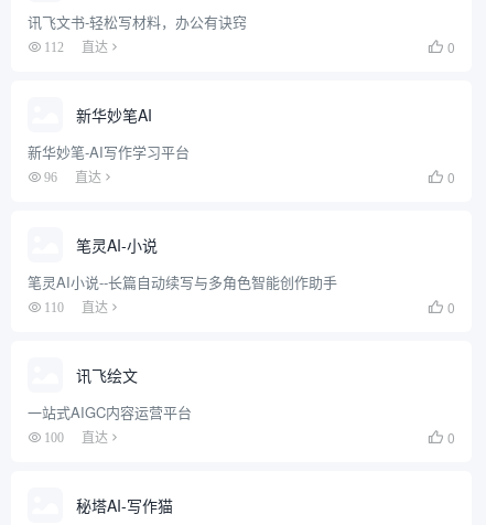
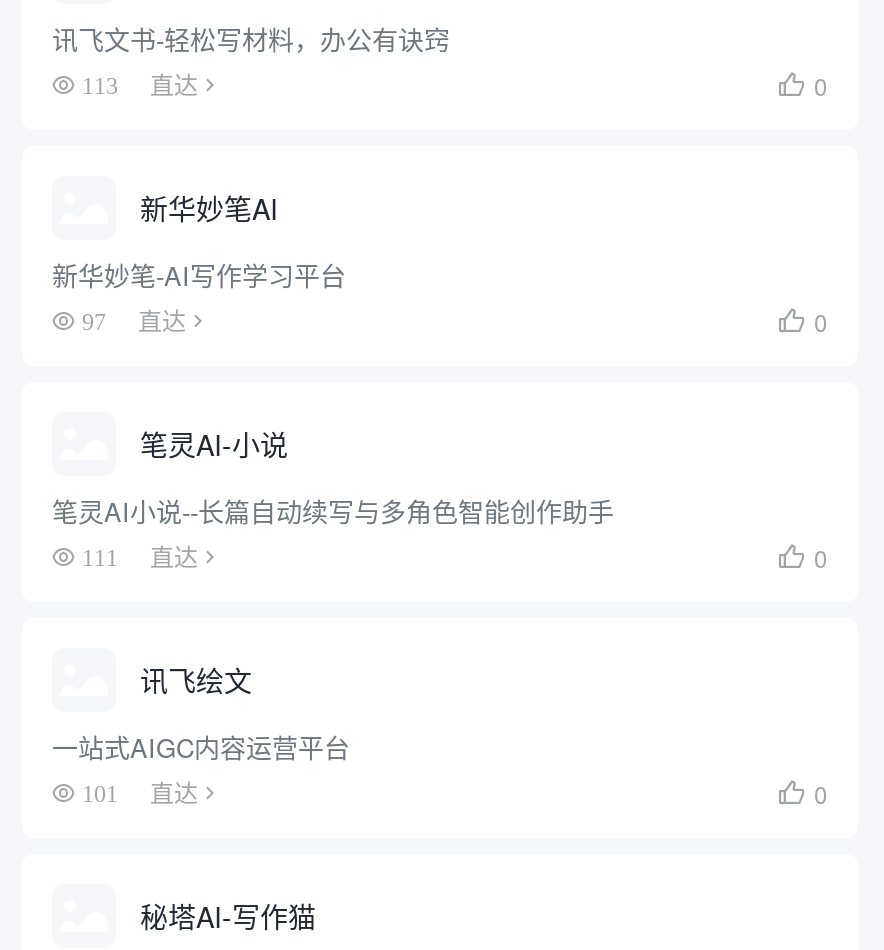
[41,40,108,54] 112 直达 -> [76,72,198,98] 113 直达
[41,170,101,184] 96 直达 -> [76,308,186,334] 97 直达
[41,300,108,314] 110 直达 -> [76,544,198,570] 111 直达
[41,430,108,444] 100 直达 -> [76,780,198,806] 101 直达

